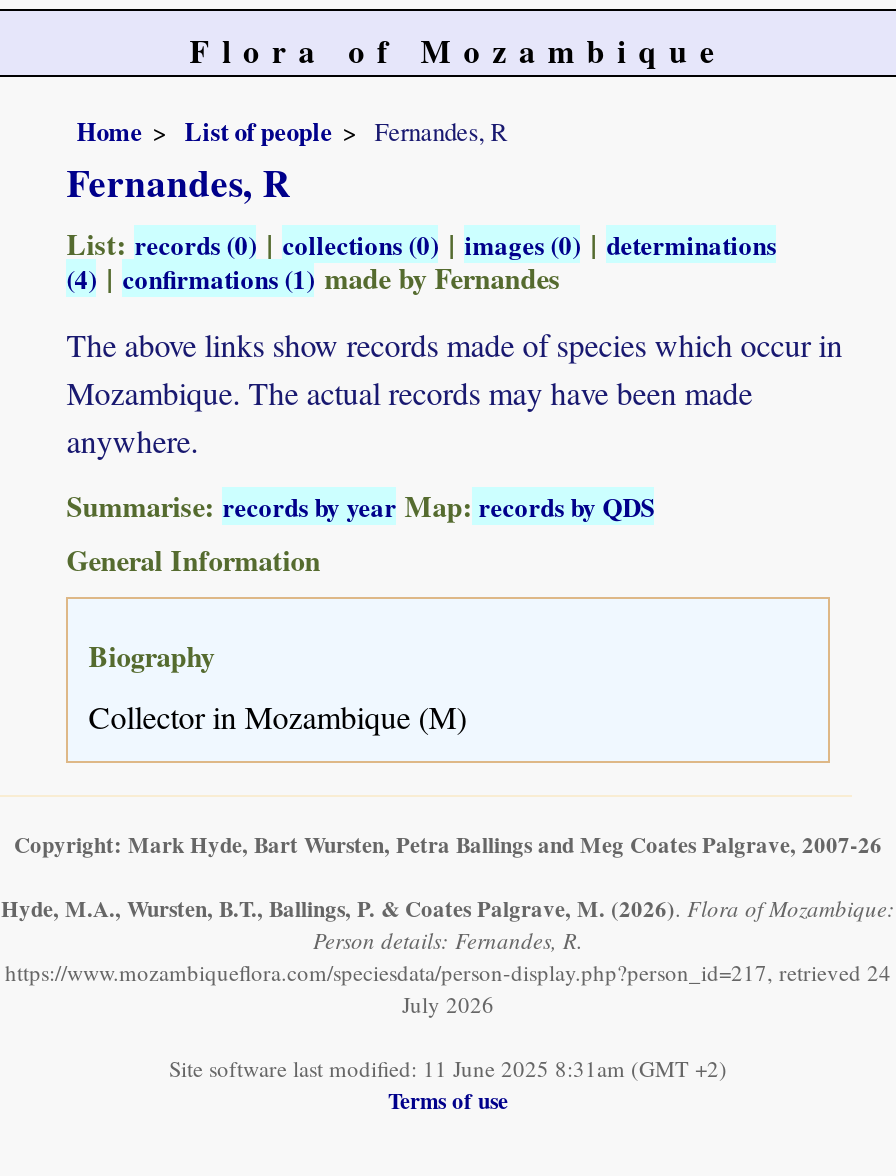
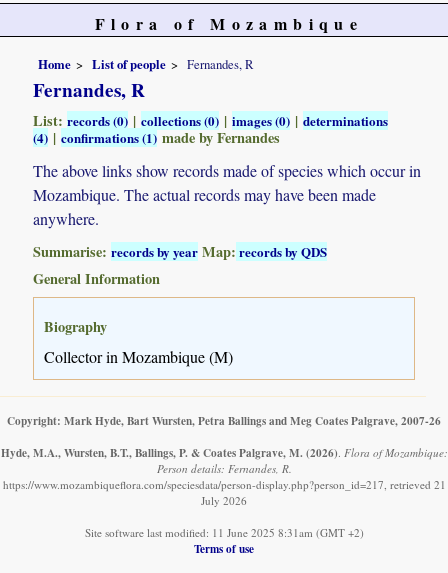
[5,956,891,986] https://www.mozambiqueflora.com/speciesdata/person-display.php?person_id=217, retrieved 24 -> [2,477,445,492] https://www.mozambiqueflora.com/speciesdata/person-display.php?person_id=217, retrieved 21

